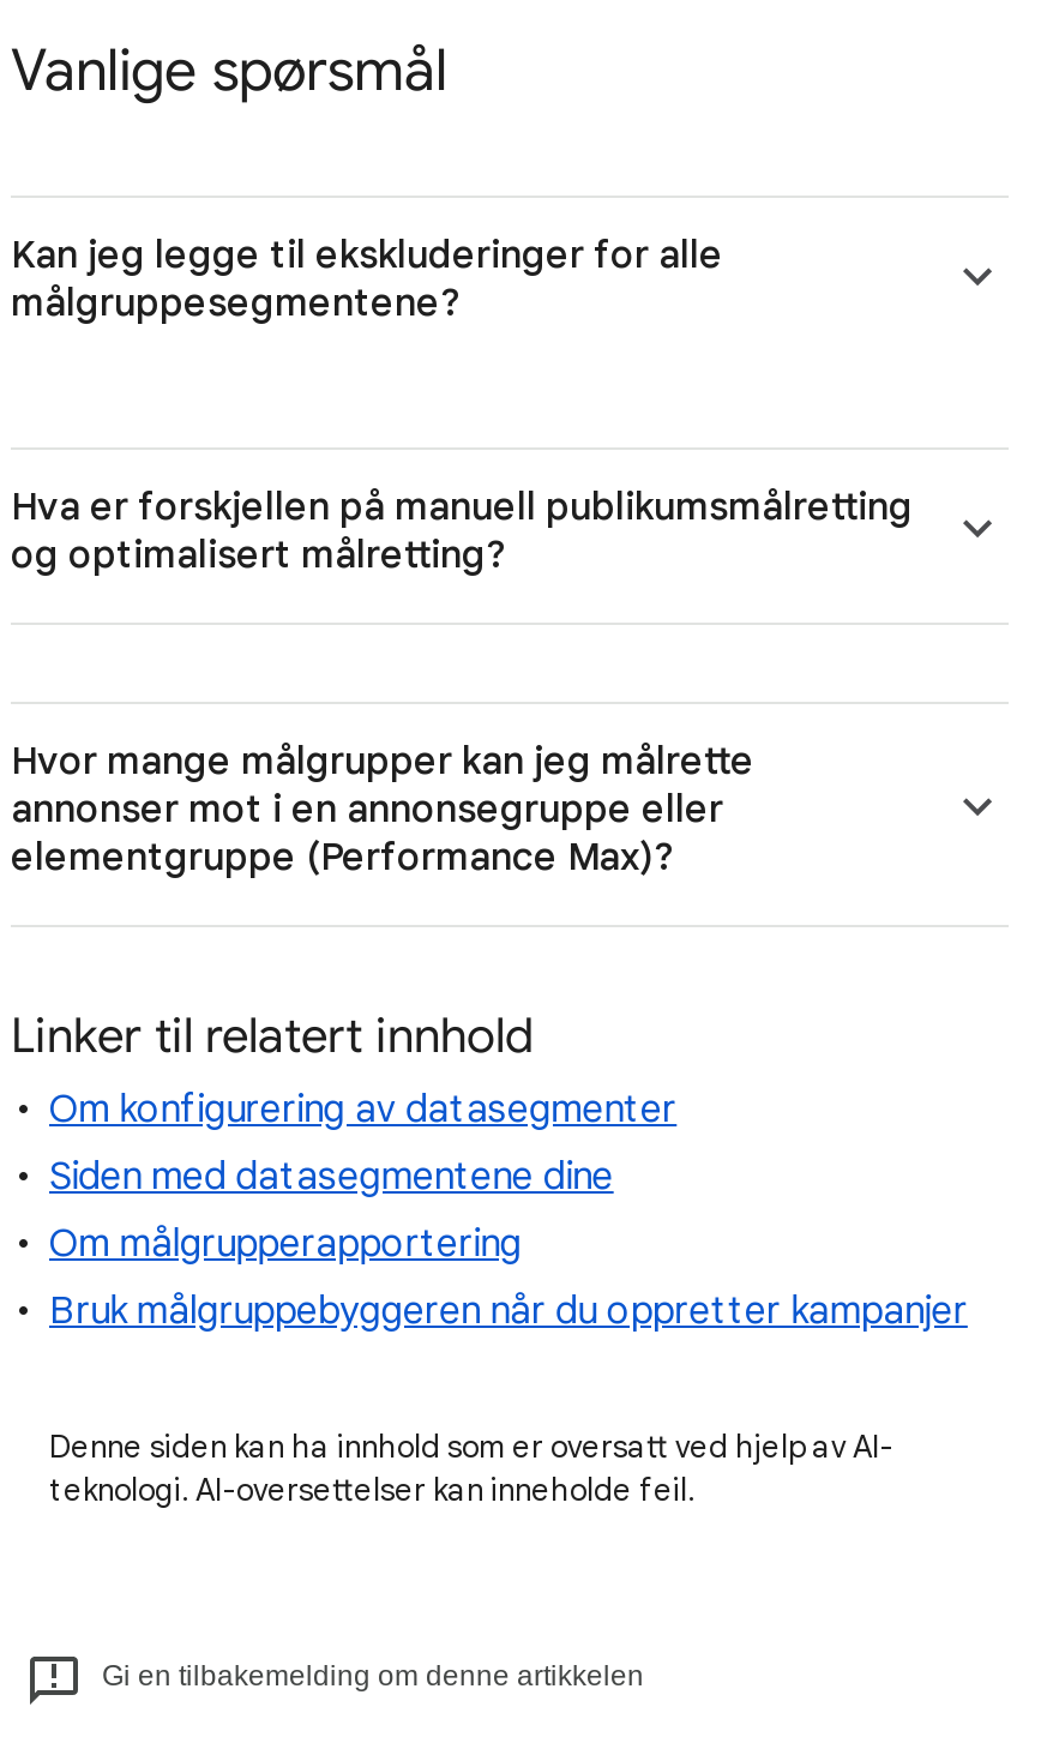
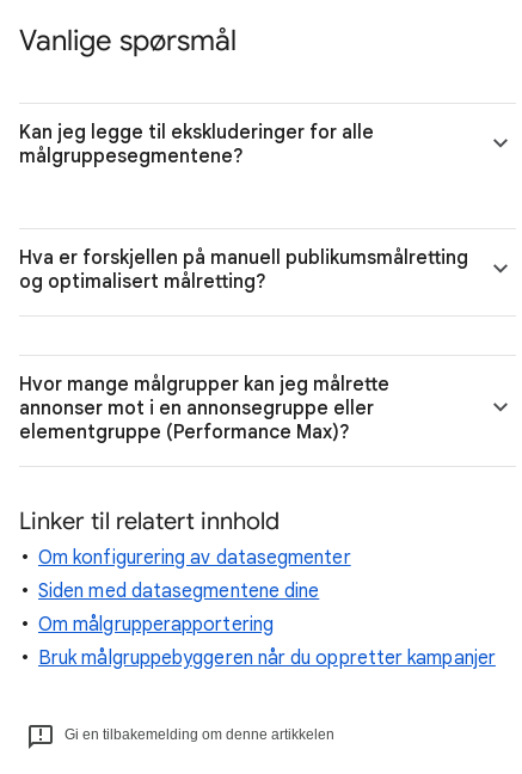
[49,1425,893,1509] Denne siden kan ha innhold som er oversatt ved hjelp av AI- | teknologi. AI-oversettelser kan inneholde feil. -> none

